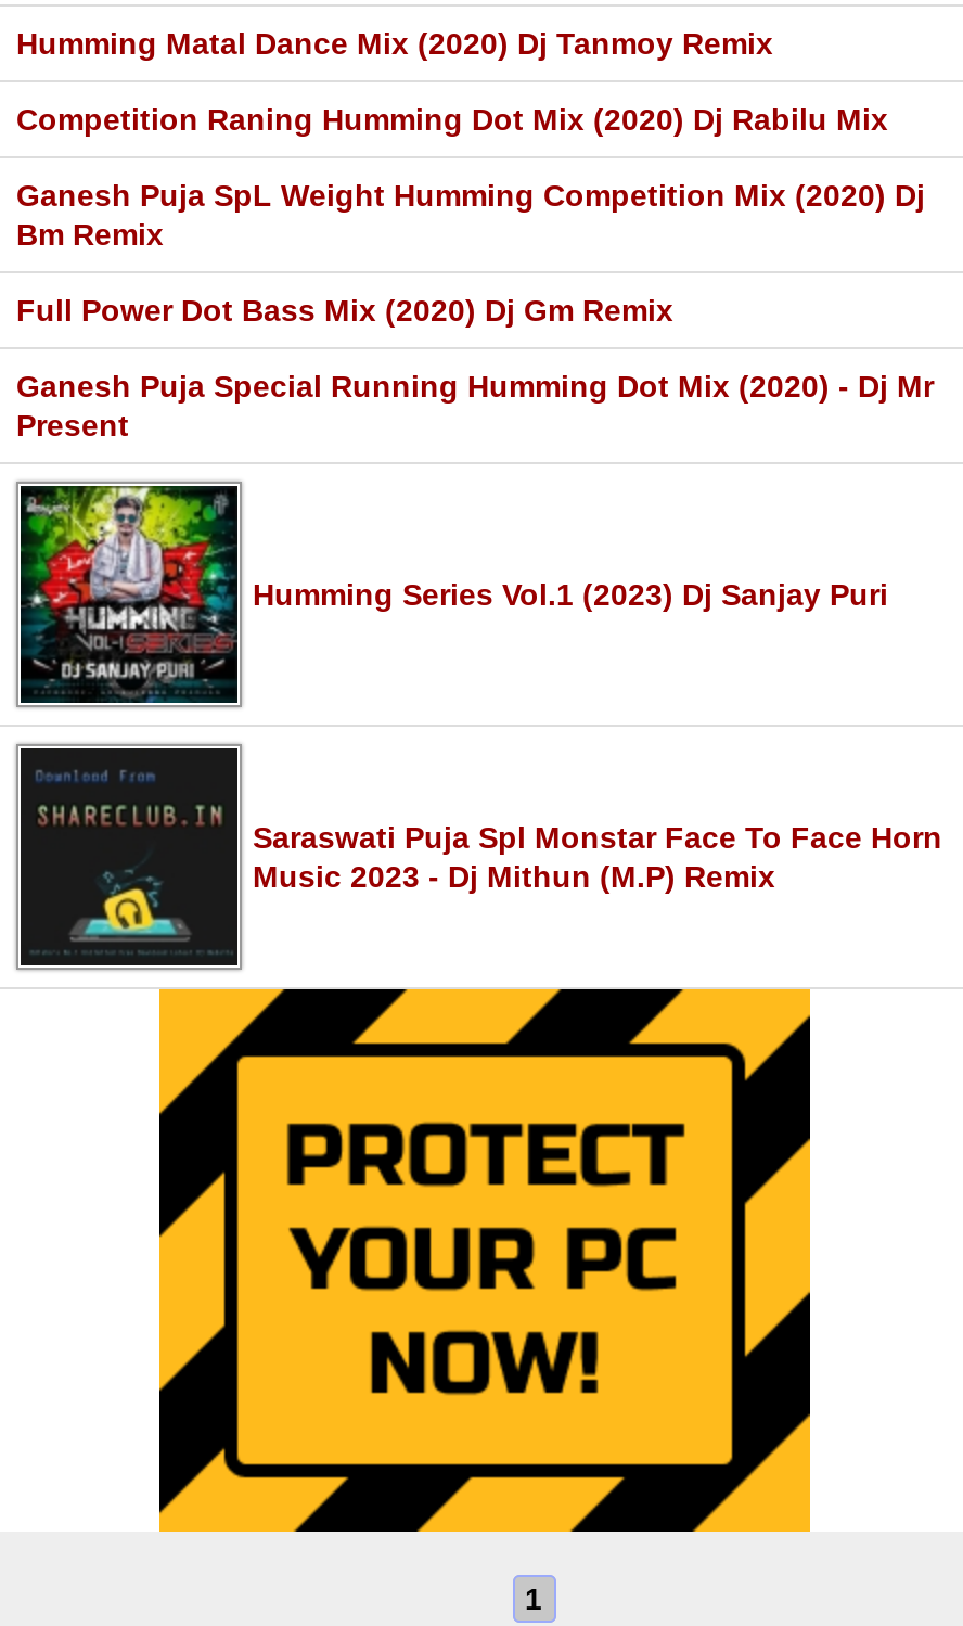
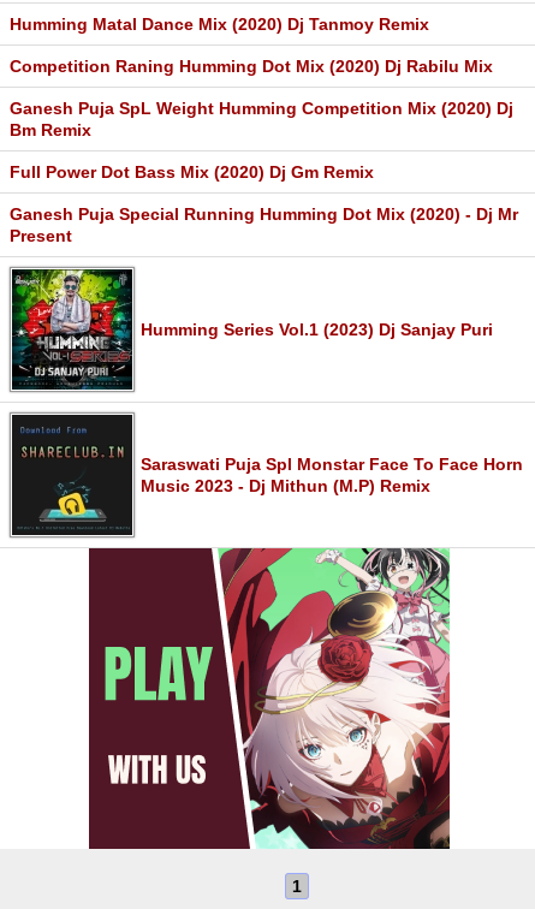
[157,987,812,1534] [image] -> [88,547,451,850] [image]

